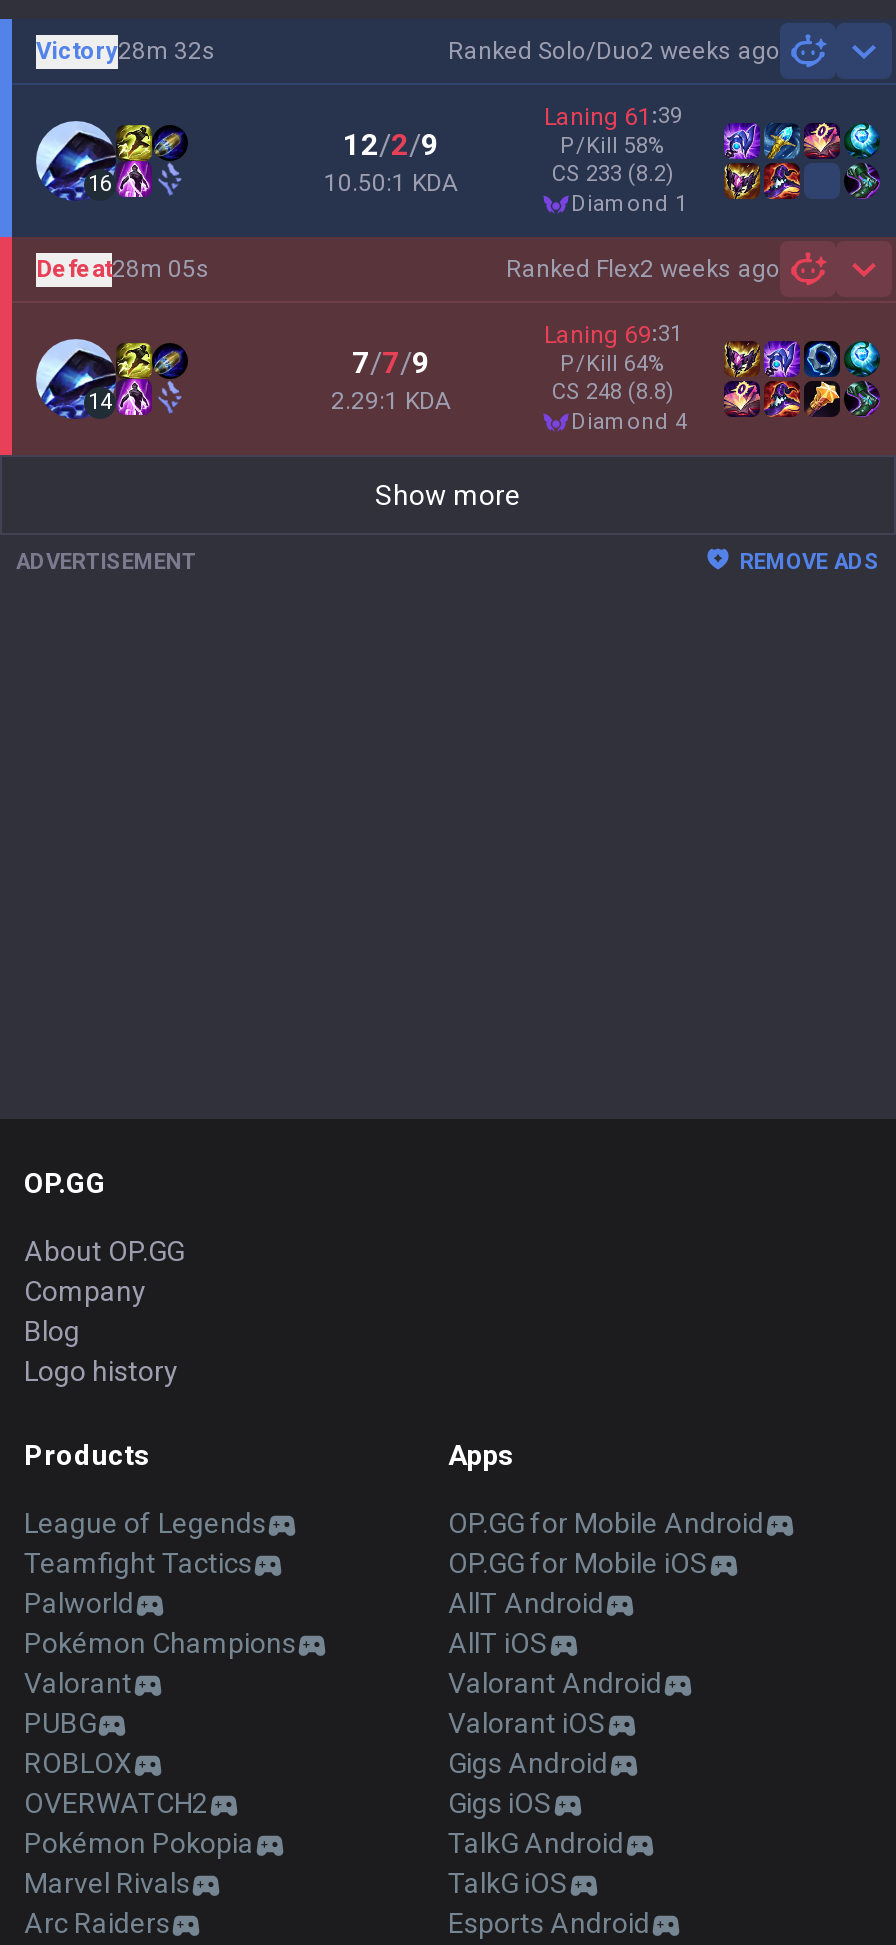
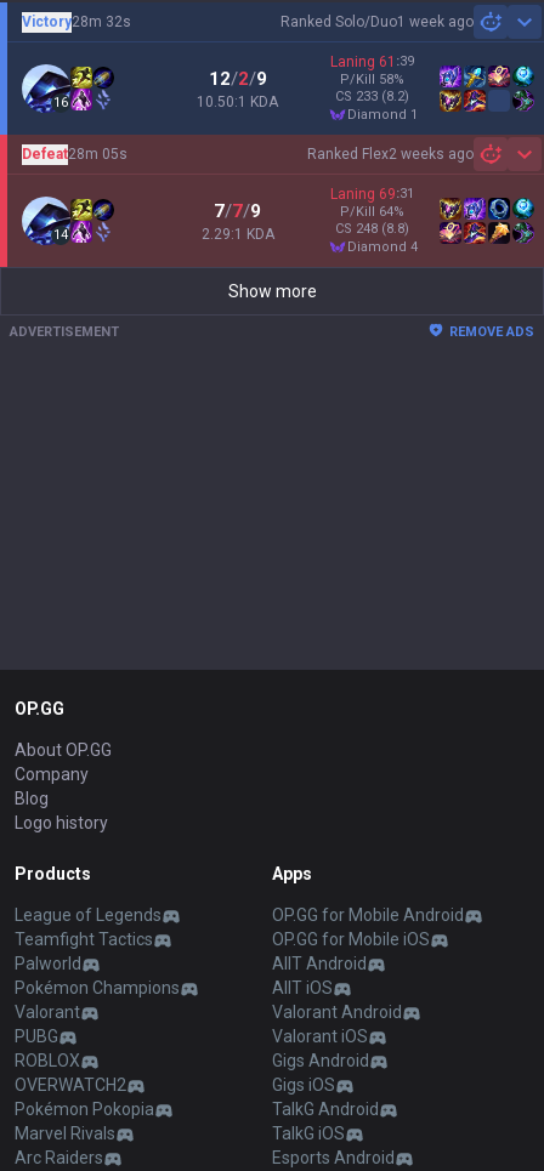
[448,36,780,65] Ranked Solo/Duo2 weeks ago -> [280,13,474,30] Ranked Solo/Duo1 week ago

